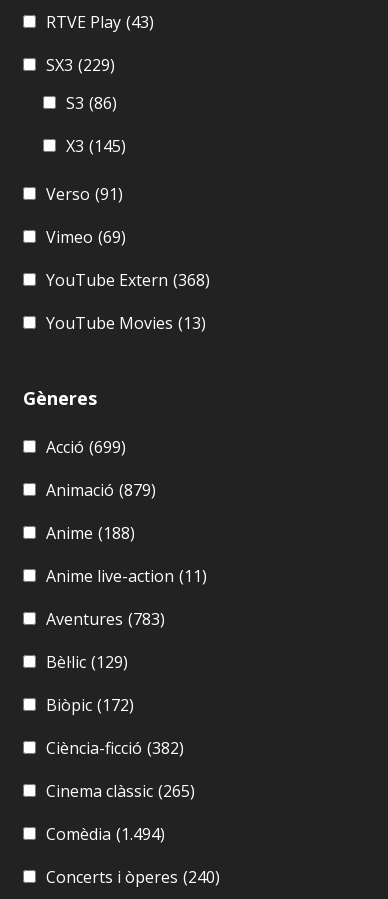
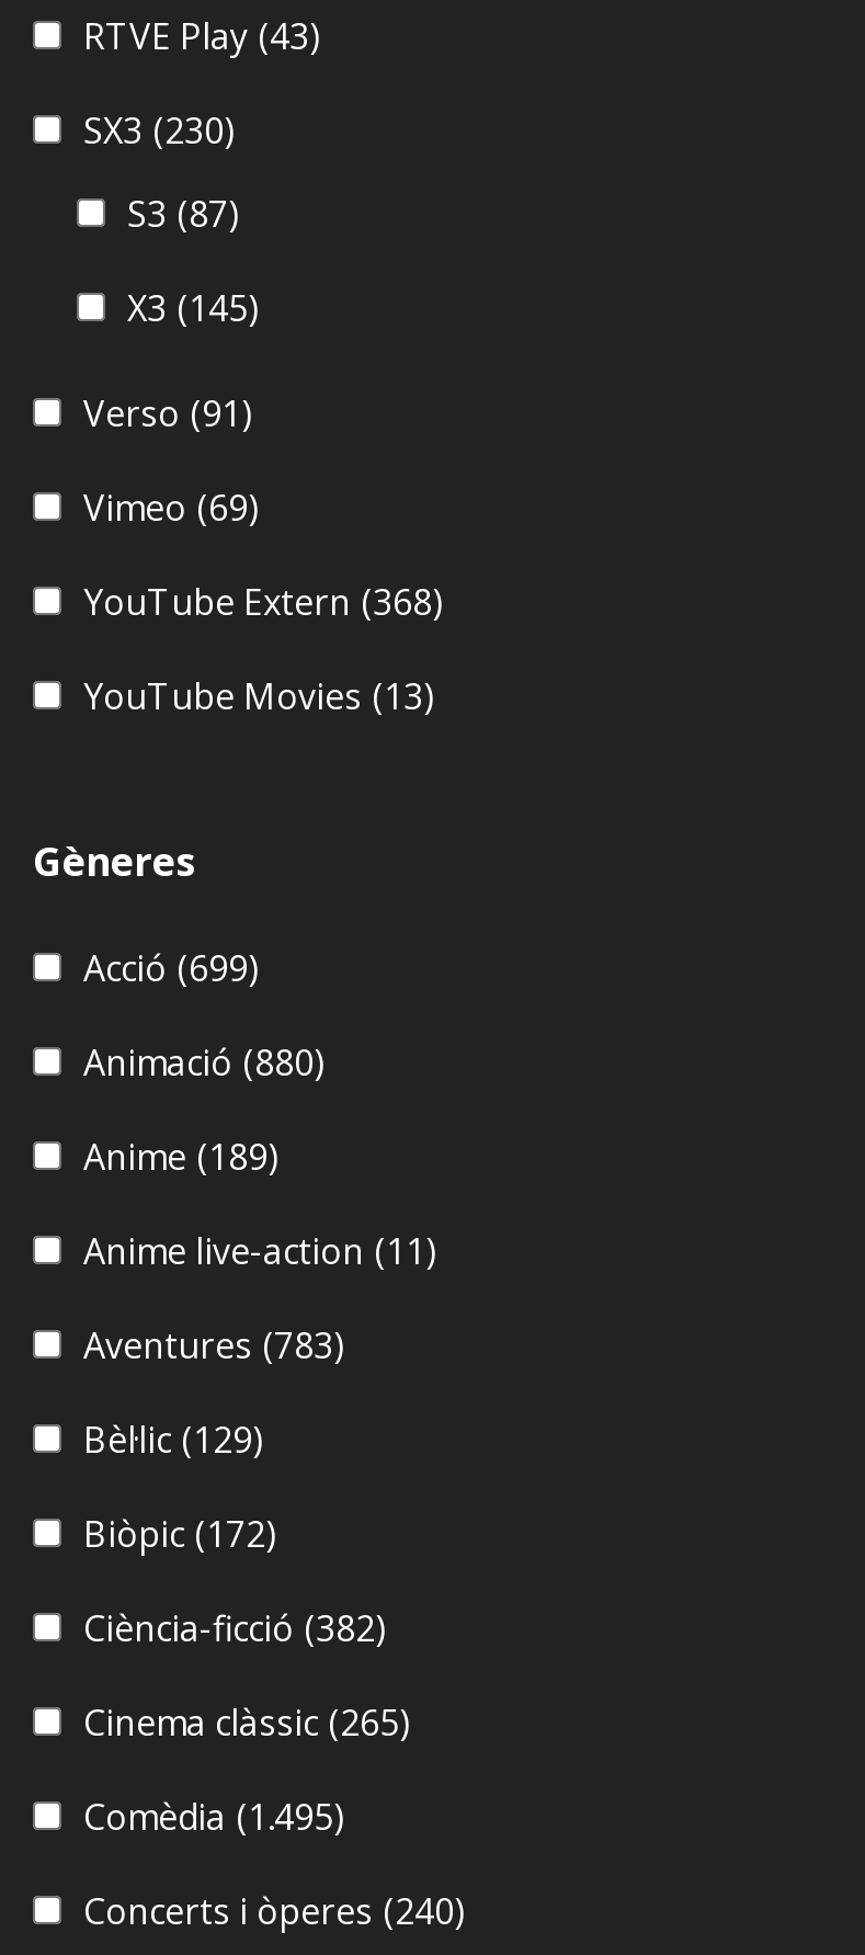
[46,54,115,76] SX3 (229) -> [83,107,235,155] SX3 (230)
[66,92,117,114] S3 (86) -> [127,190,239,238] S3 (87)
[46,479,156,501] Animació (879) -> [83,1039,325,1087] Animació (880)
[46,522,135,544] Anime (188) -> [83,1133,278,1181] Anime (189)
[46,823,165,845] Comèdia (1.494) -> [83,1793,344,1841] Comèdia (1.495)

